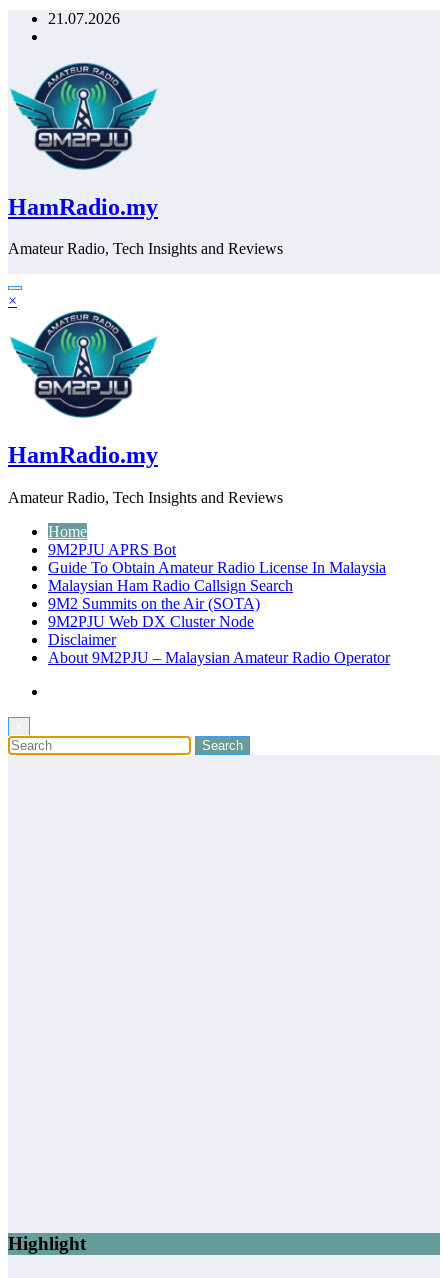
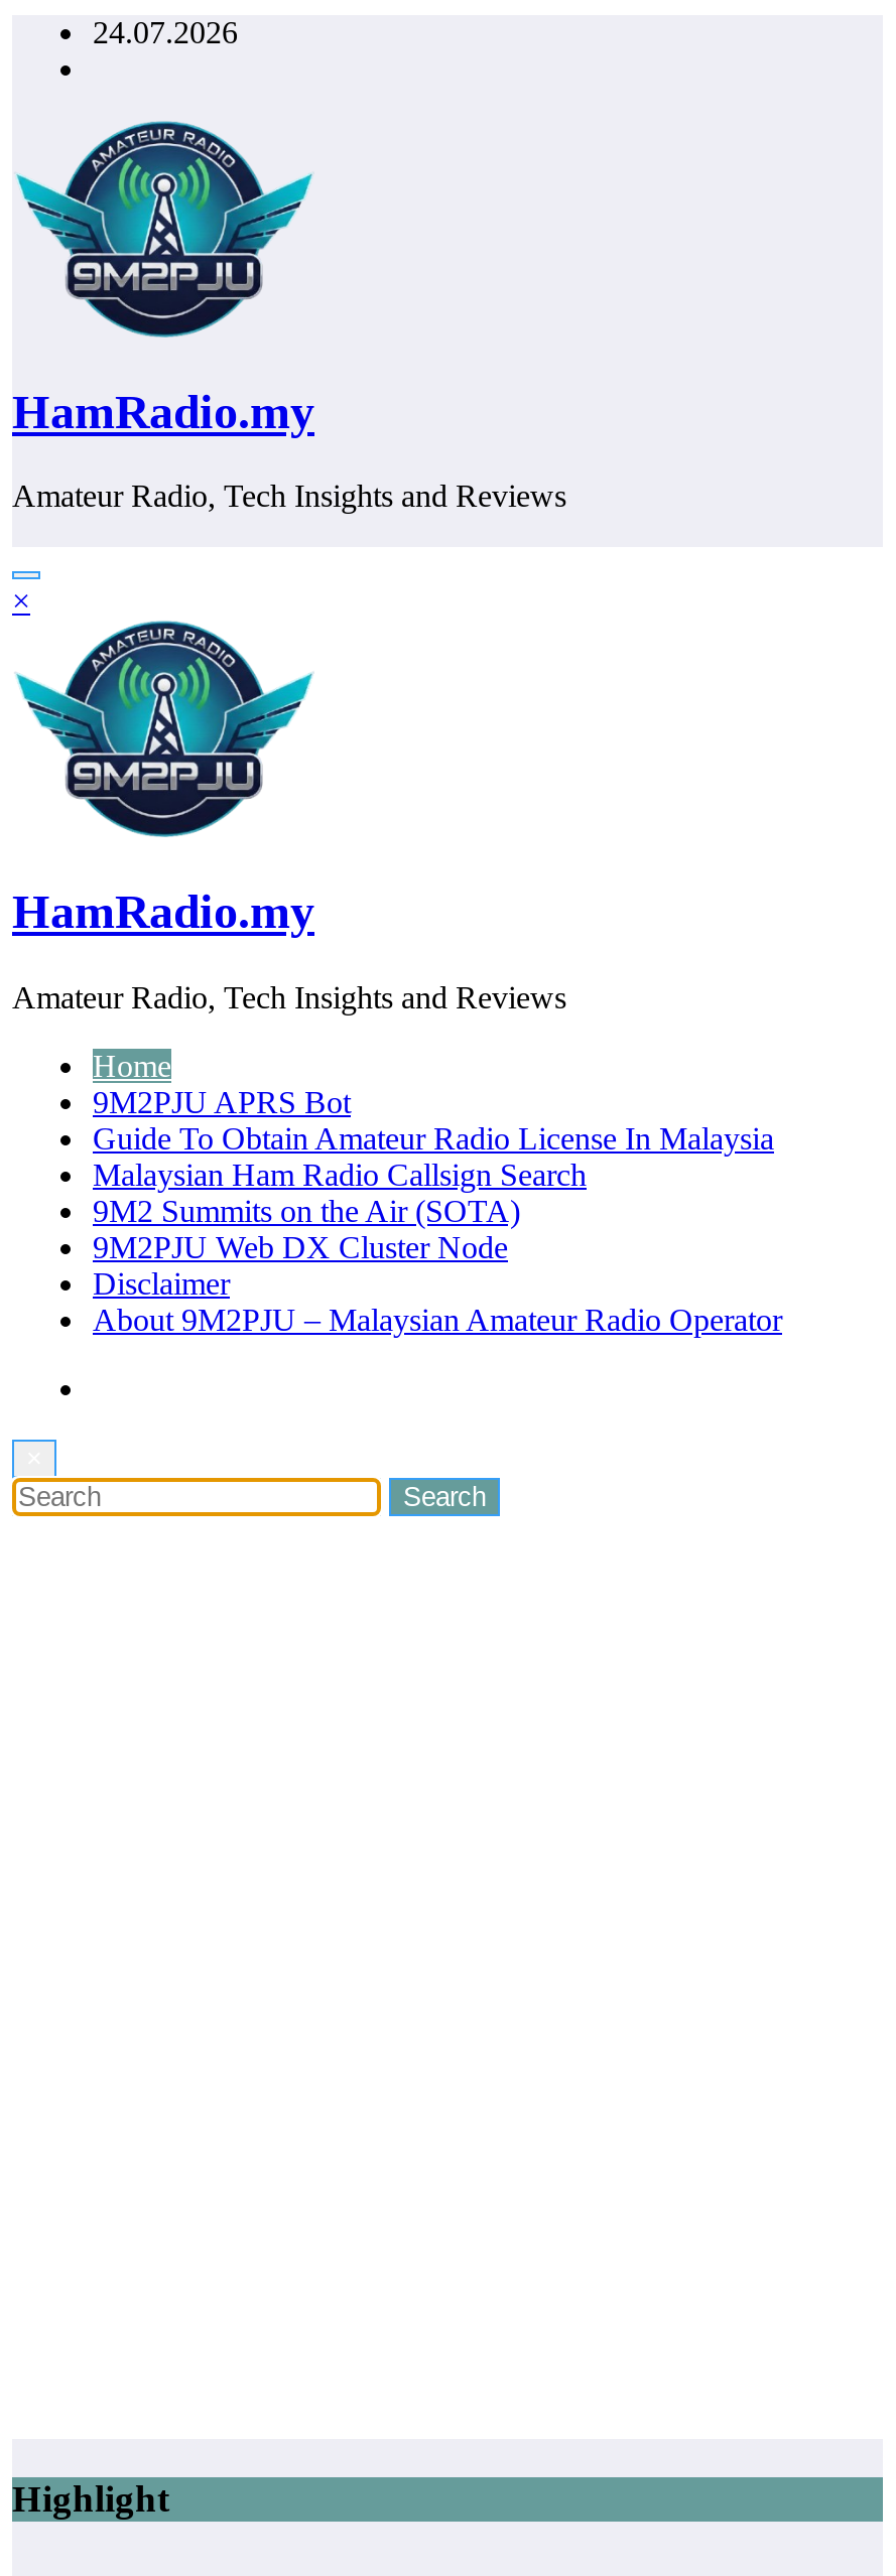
[48,10,120,27] 21.07.2026 -> [93,15,238,49] 24.07.2026

